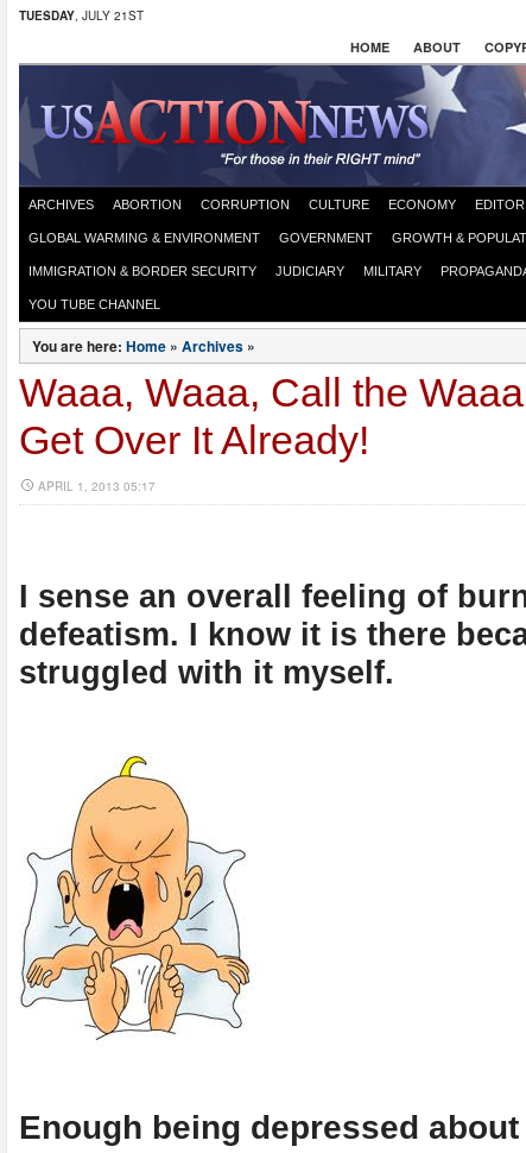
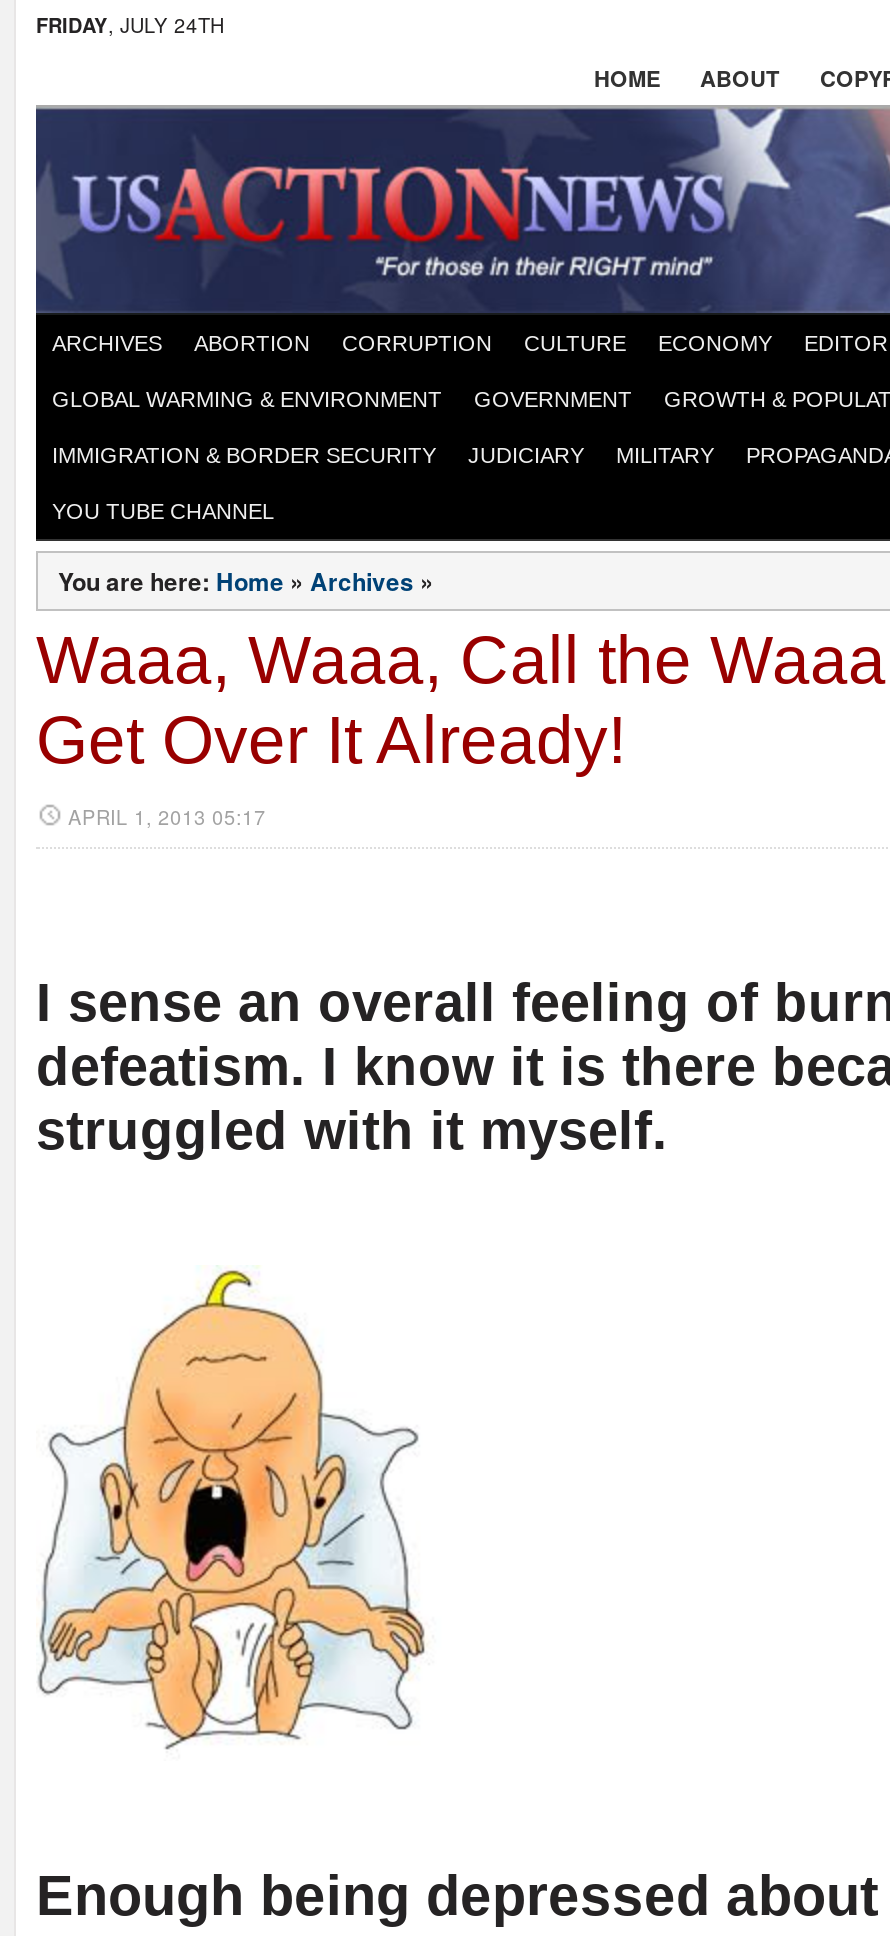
[19,7,144,24] TUESDAY, JULY 21ST -> [36,11,224,39] FRIDAY, JULY 24TH

